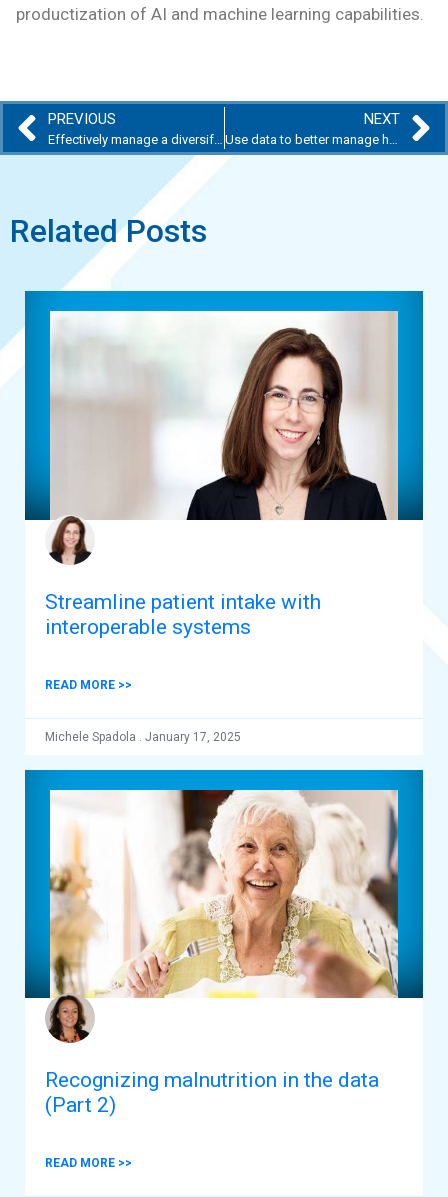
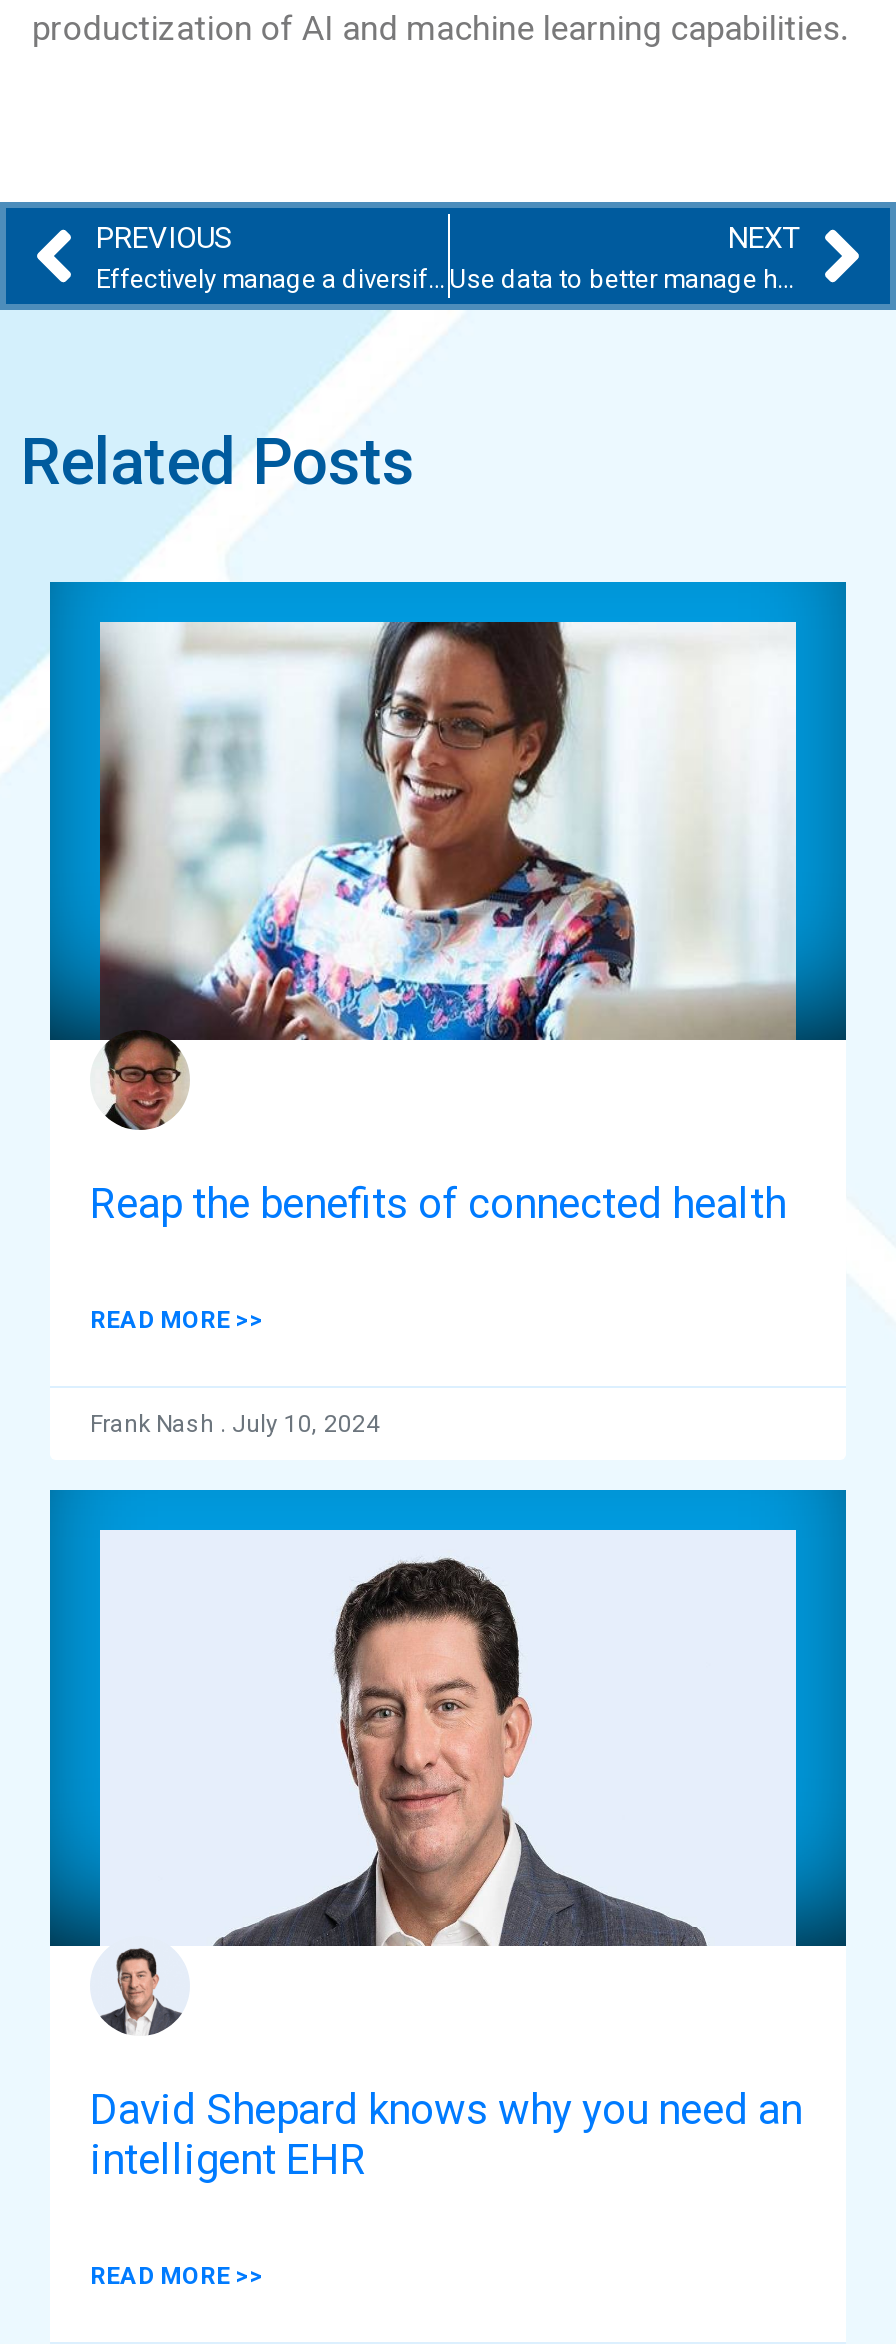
[45,310,398,638] [image] | Streamline patient intake with | interoperable systems -> [90,620,796,1227] [image] | Reap the benefits of connected health
[45,729,241,743] Michele Spadola . January 17, 2025 -> [90,1409,380,1437] Frank Nash . July 10, 2024
[45,789,399,1117] [image] | Recognizing malnutrition in the data | (Part 2) -> [90,1528,802,2184] [image] | David Shepard knows why you need an | intelligent EHR

